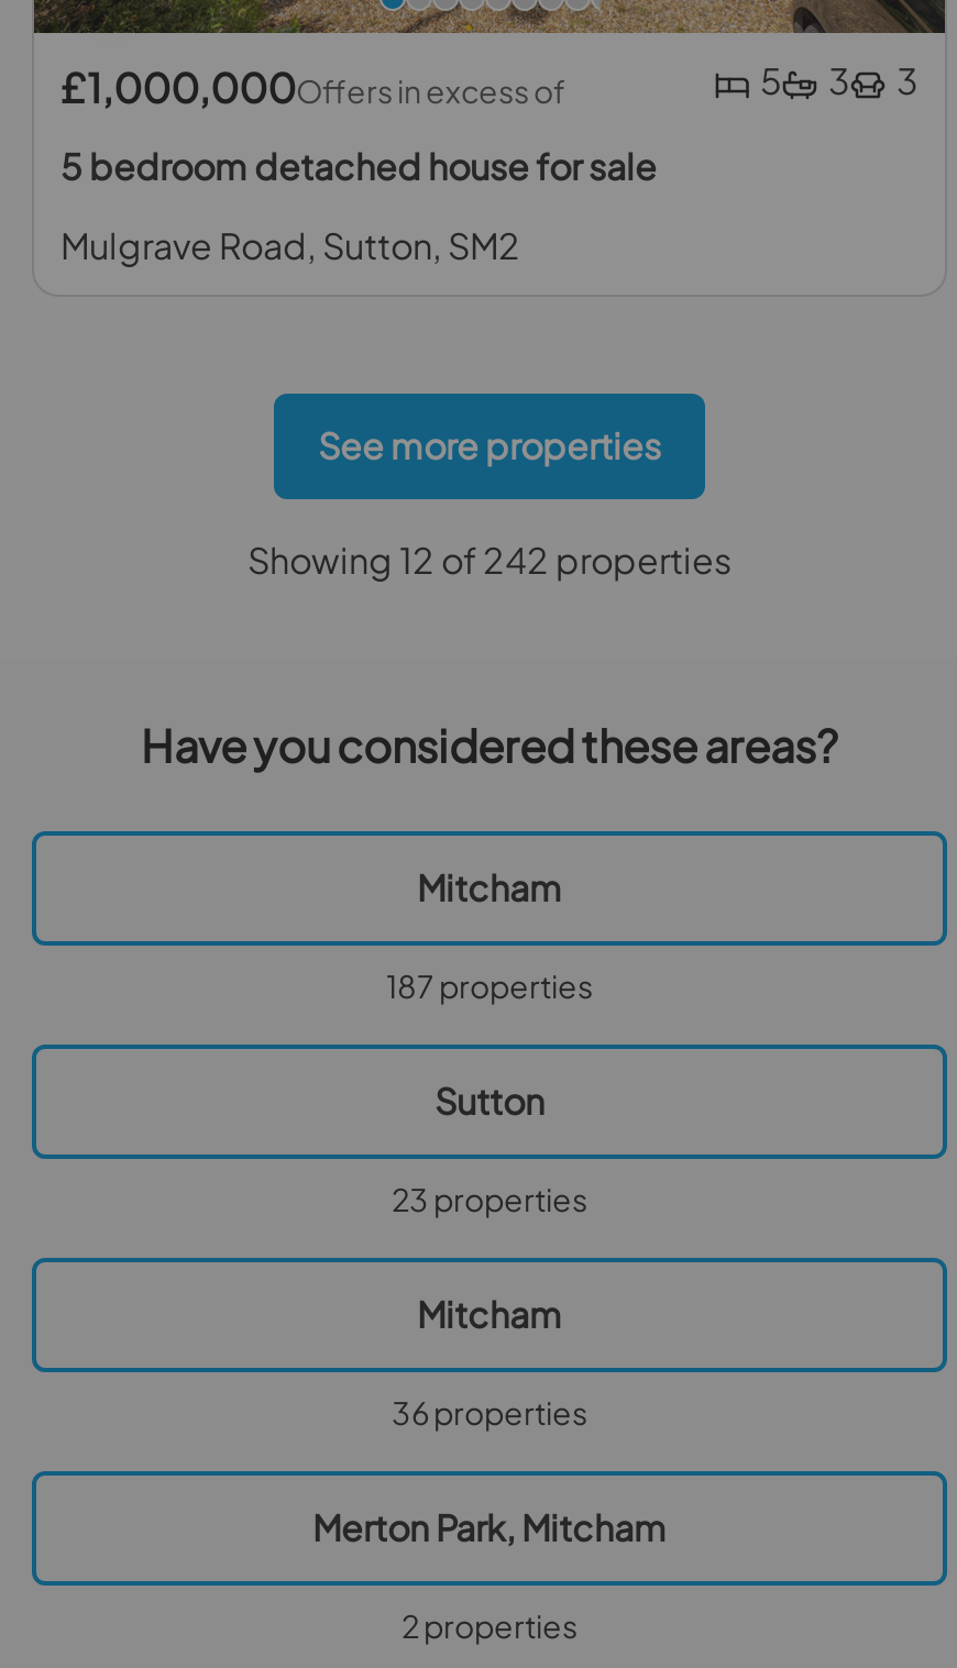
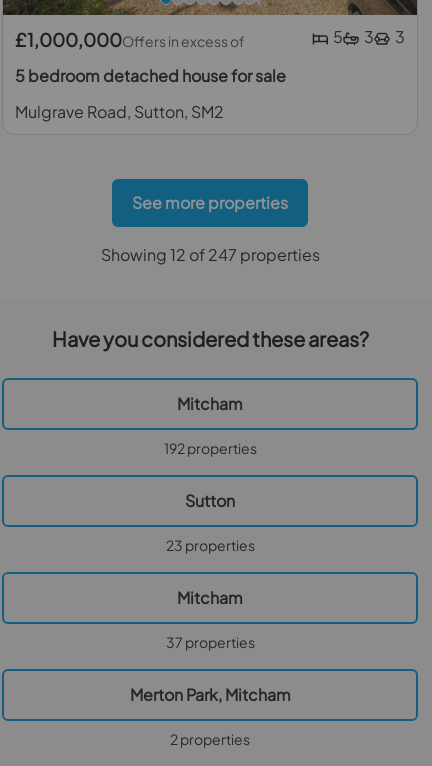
[248,537,732,583] Showing 12 of 242 properties -> [100,244,319,265] Showing 12 of 247 properties
[386,965,593,1005] 187 properties -> [163,439,256,457] 192 properties
[392,1392,587,1432] 36 properties -> [165,633,254,651] 37 properties

